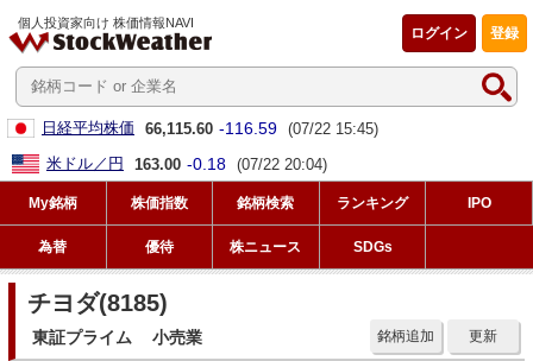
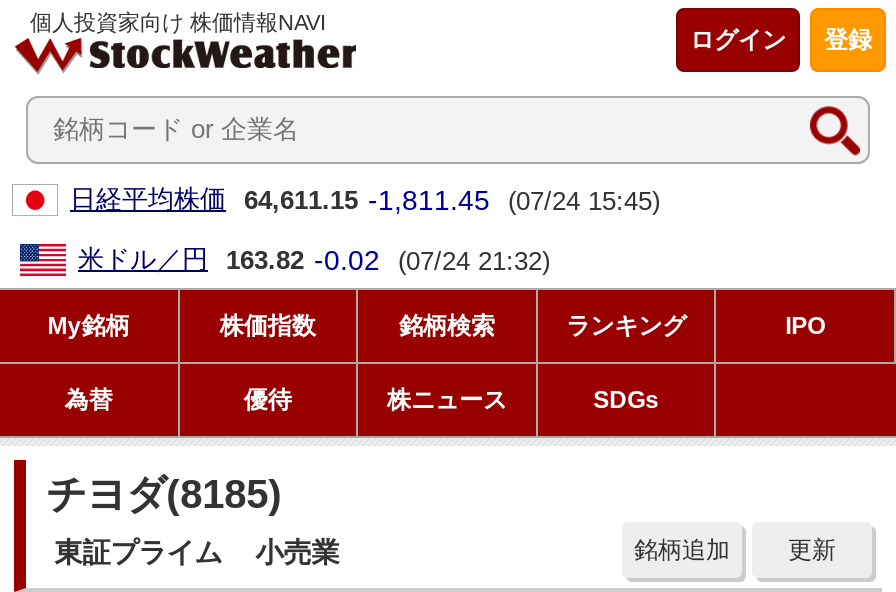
[42,118,378,137] 日経平均株価 66,115.60 -116.59 (07/22 15:45) -> [70,183,660,215] 日経平均株価 64,611.15 -1,811.45 (07/24 15:45)
[46,154,327,173] 米ドル／円 163.00 -0.18 (07/22 20:04) -> [78,243,550,275] 米ドル／円 163.82 -0.02 (07/24 21:32)

